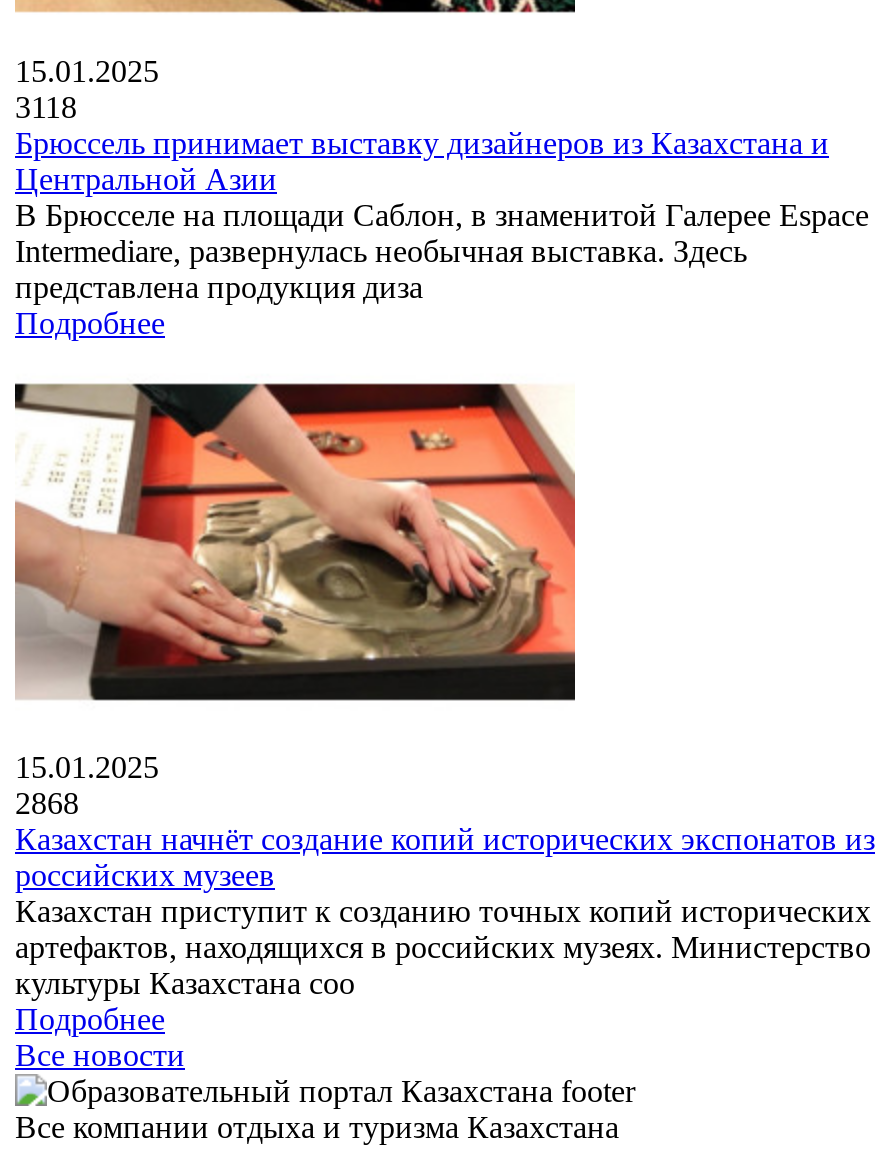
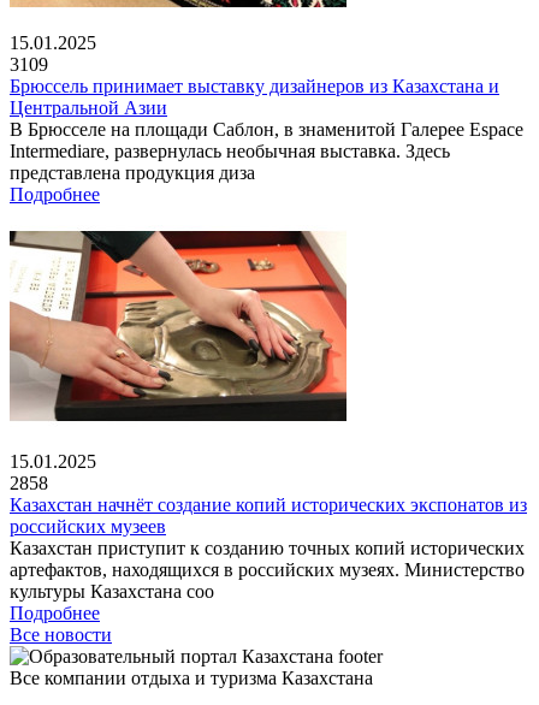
[15,90,77,124] 3118 -> [10,54,48,74] 3109
[15,786,79,820] 2868 -> [10,473,48,493] 2858

